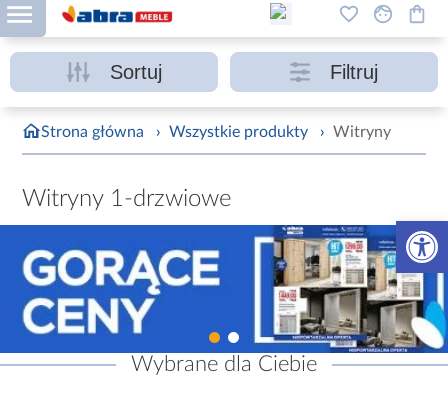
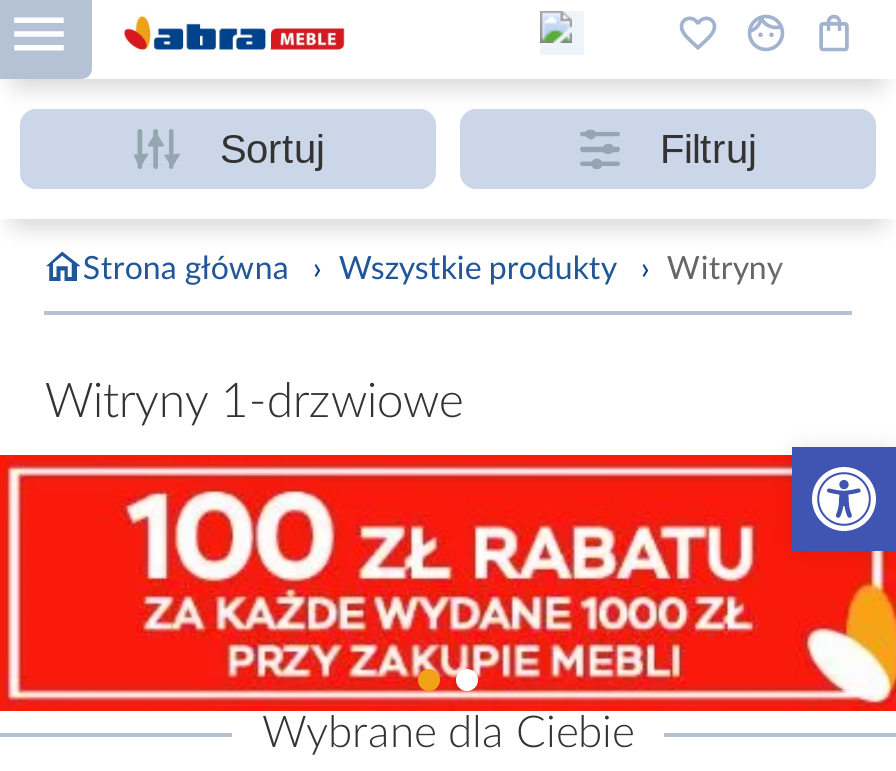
[3,224,445,354] [image] -> [6,453,890,713] [image]

